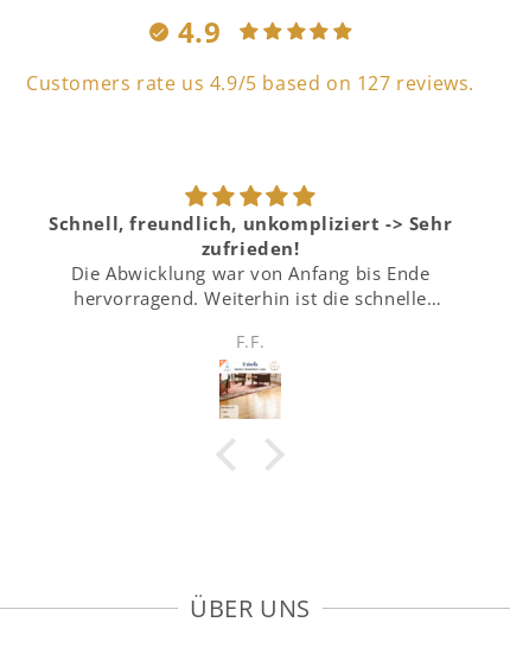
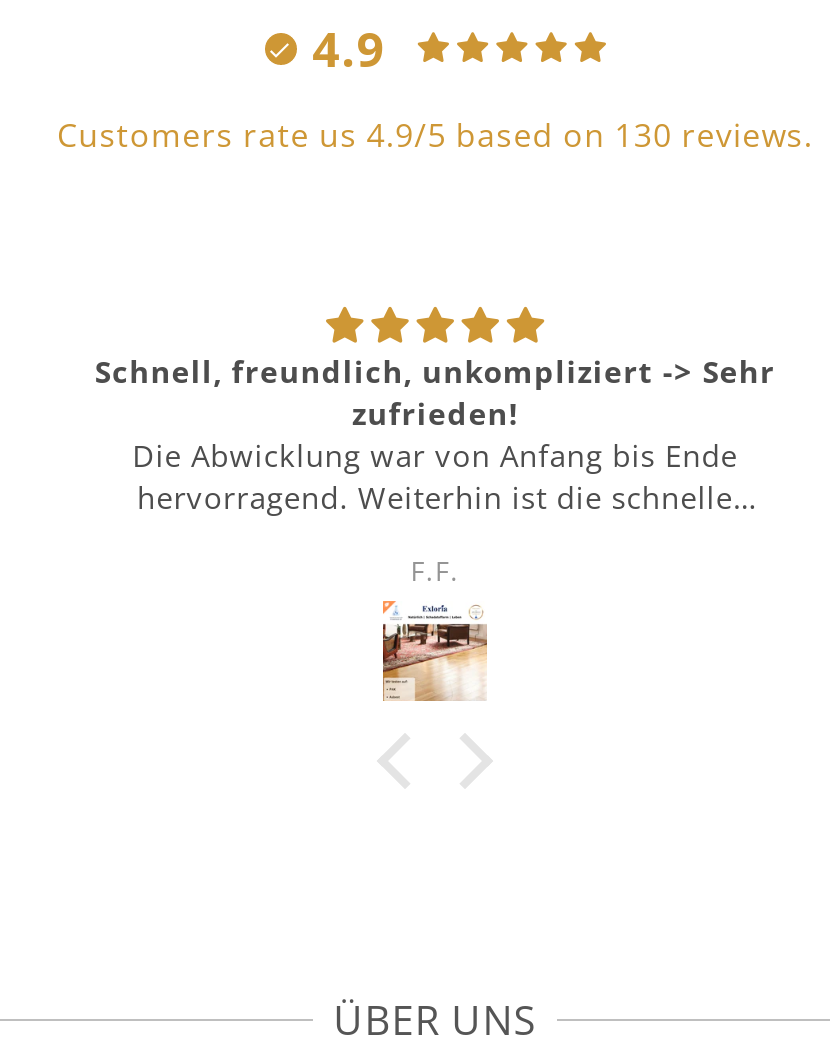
[26,70,474,96] Customers rate us 4.9/5 based on 127 reviews. -> [57,113,813,157] Customers rate us 4.9/5 based on 130 reviews.

